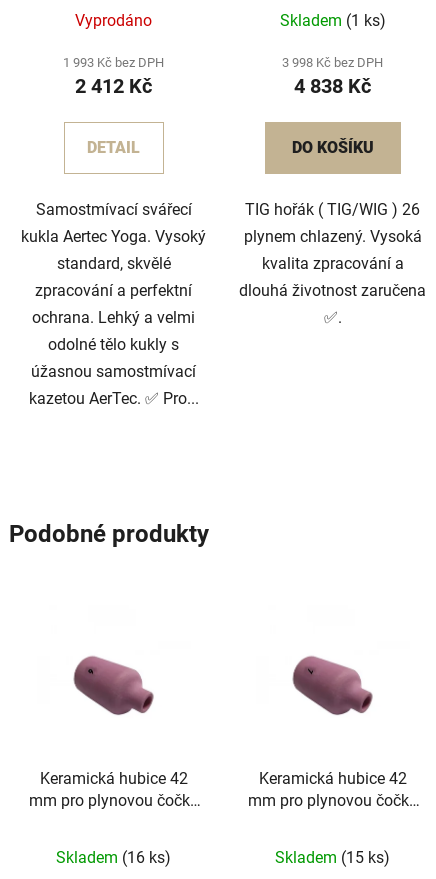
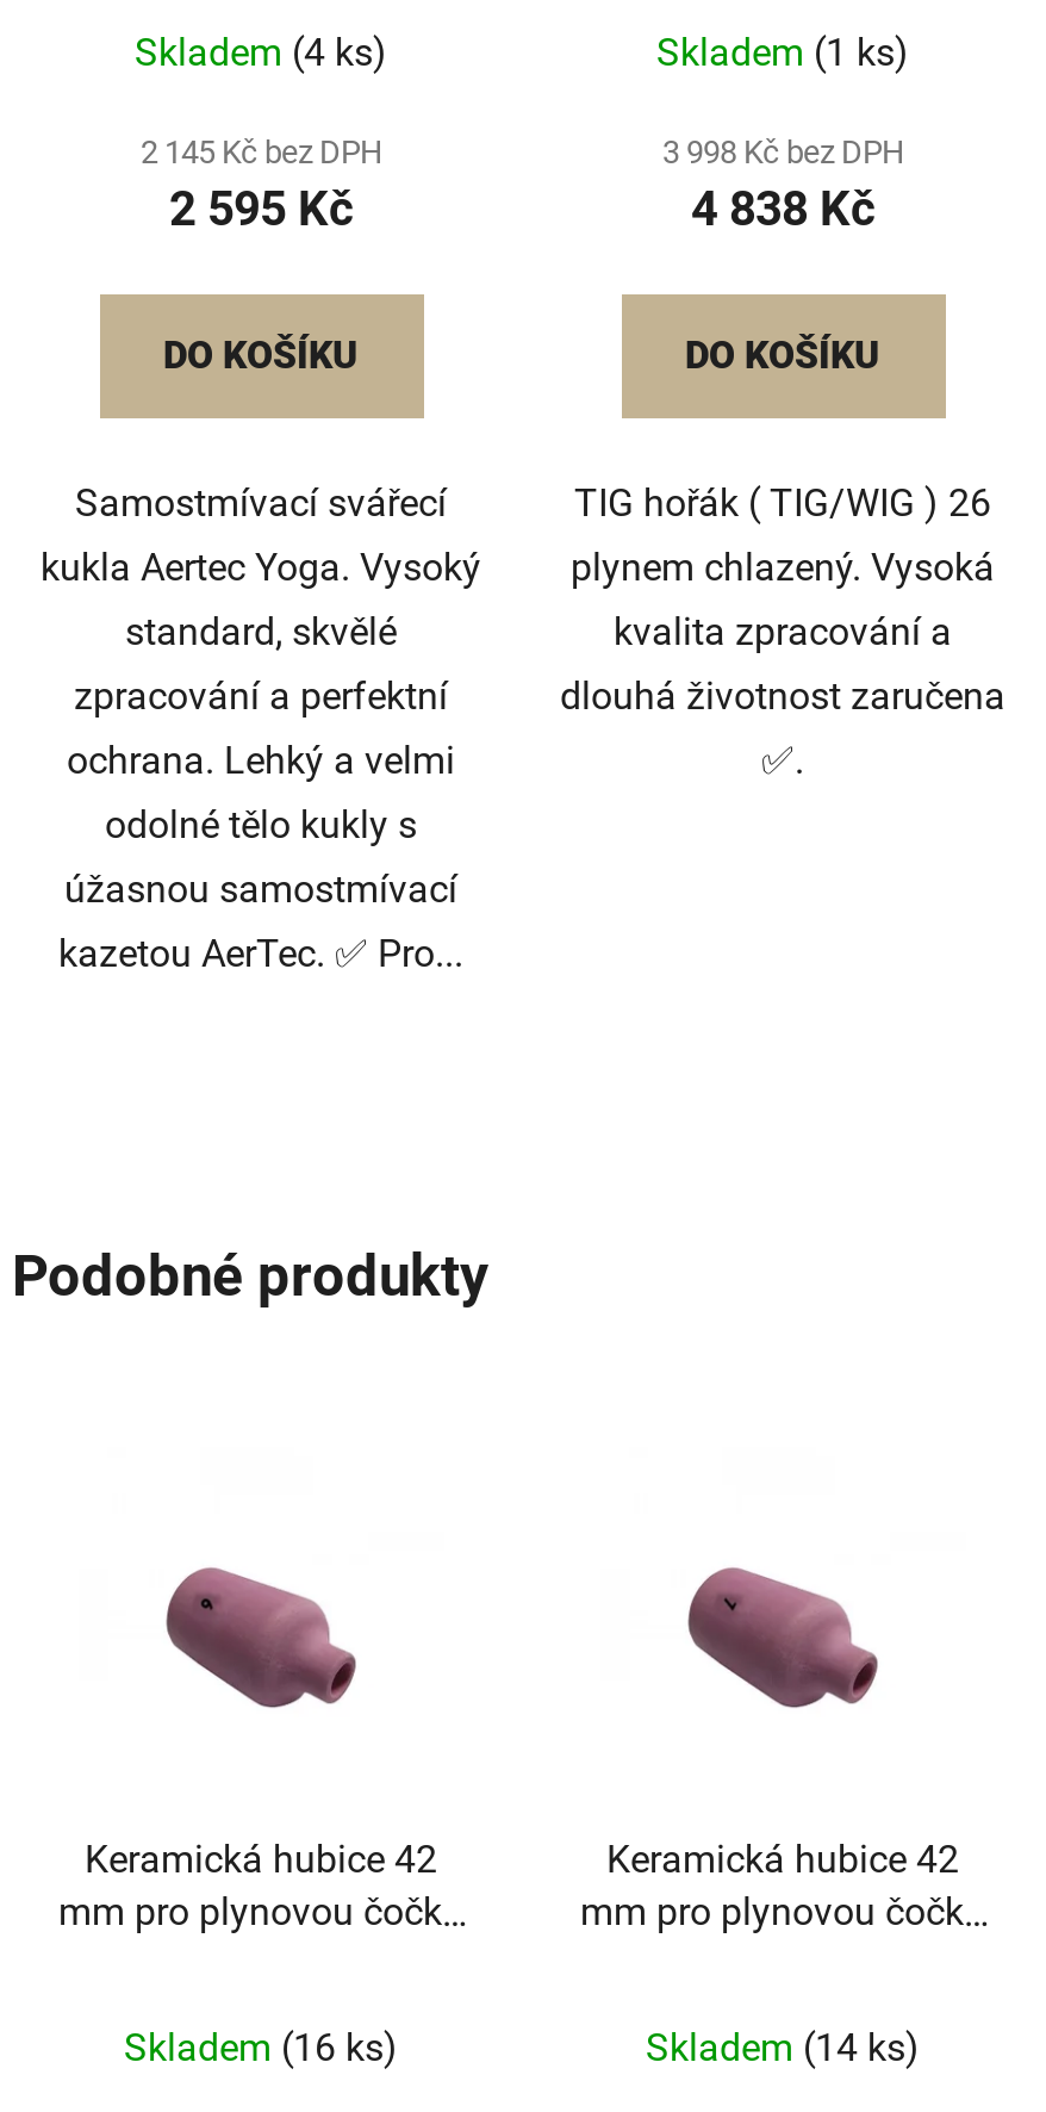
[75,11,152,30] Vyprodáno -> [135,29,387,75] Skladem (4 ks)
[63,55,164,98] 1 993 Kč bez DPH | 2 412 Kč -> [141,134,381,237] 2 145 Kč bez DPH | 2 595 Kč
[87,138,140,157] DETAIL -> [163,332,359,377] DO KOŠÍKU
[275,848,390,867] Skladem (15 ks) -> [646,2026,920,2071] Skladem (14 ks)

